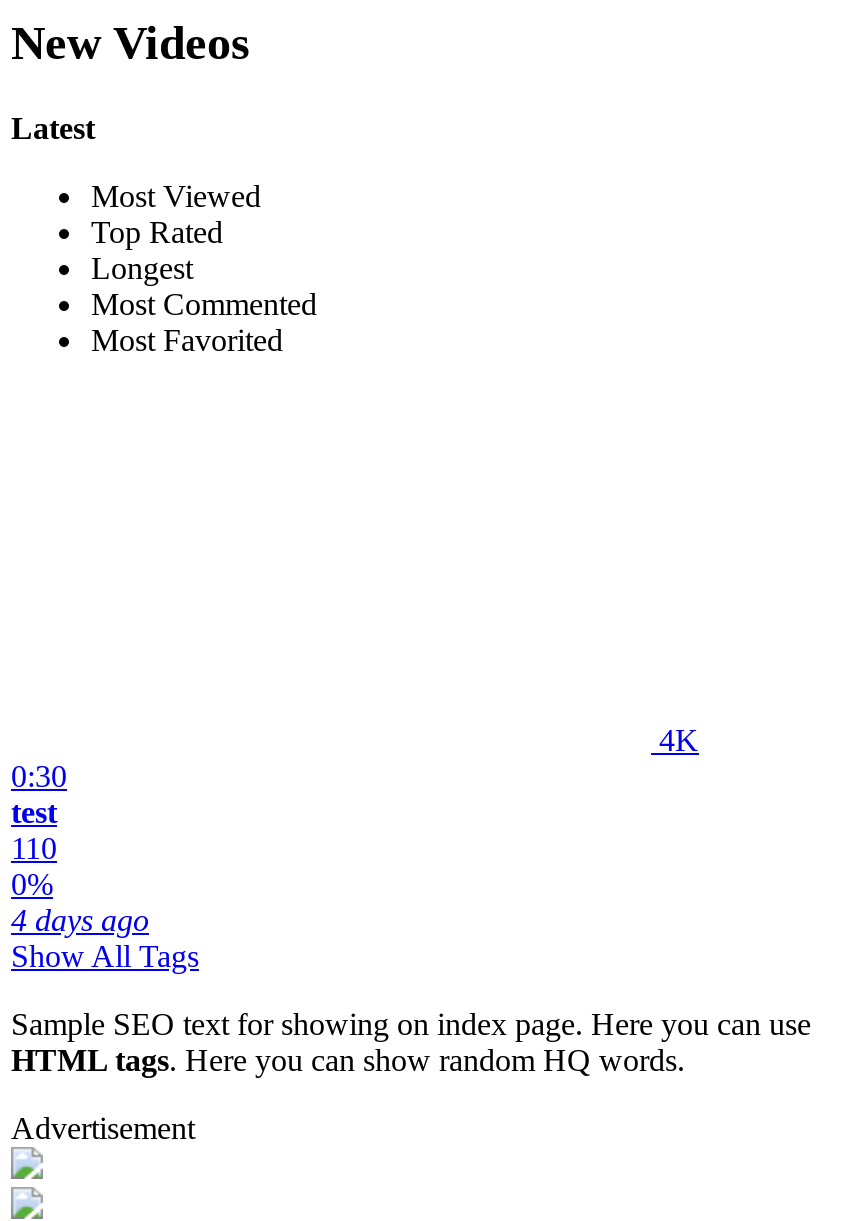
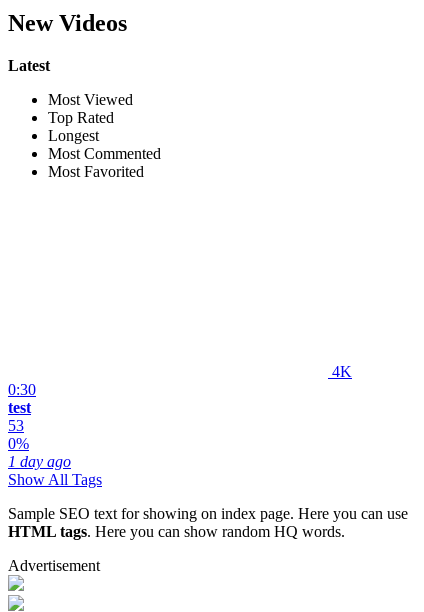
[11,830,57,864] 110 -> [8,417,24,434] 53
[11,902,149,936] 4 days ago -> [8,453,71,470] 1 day ago

